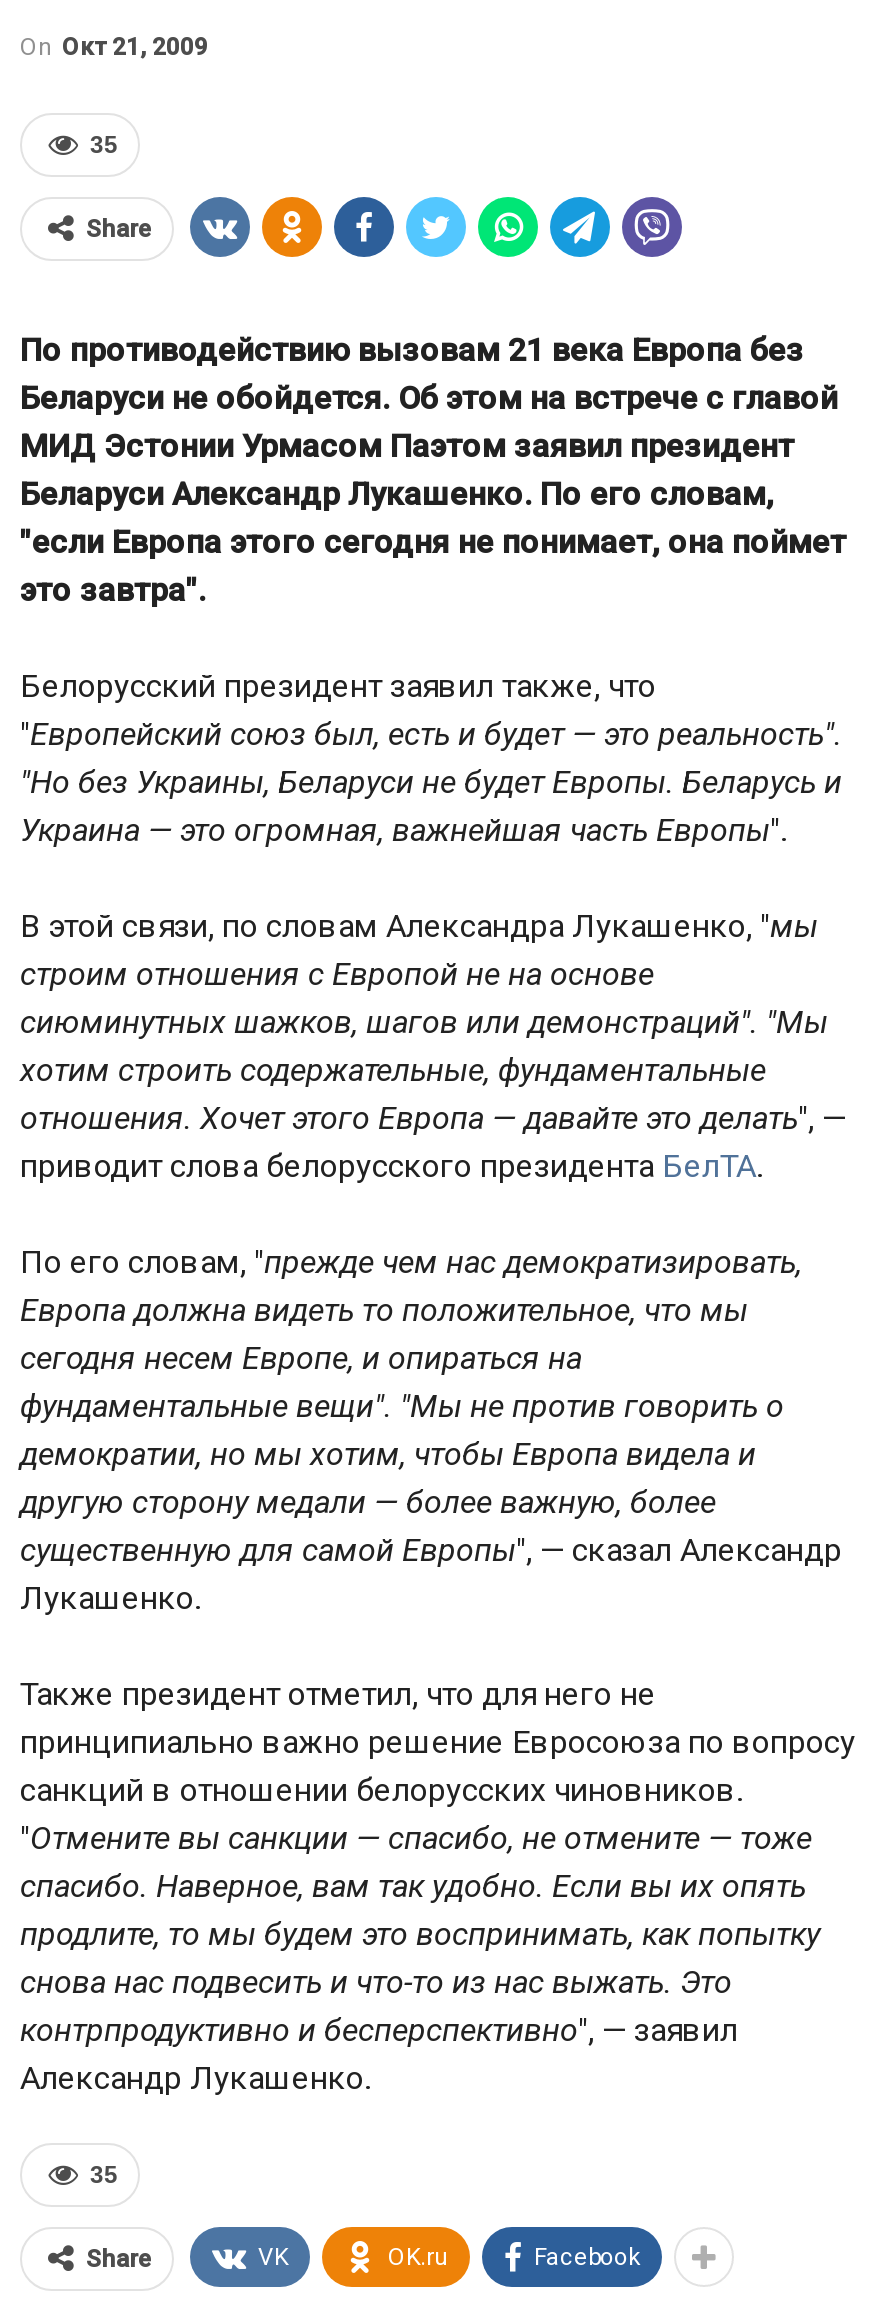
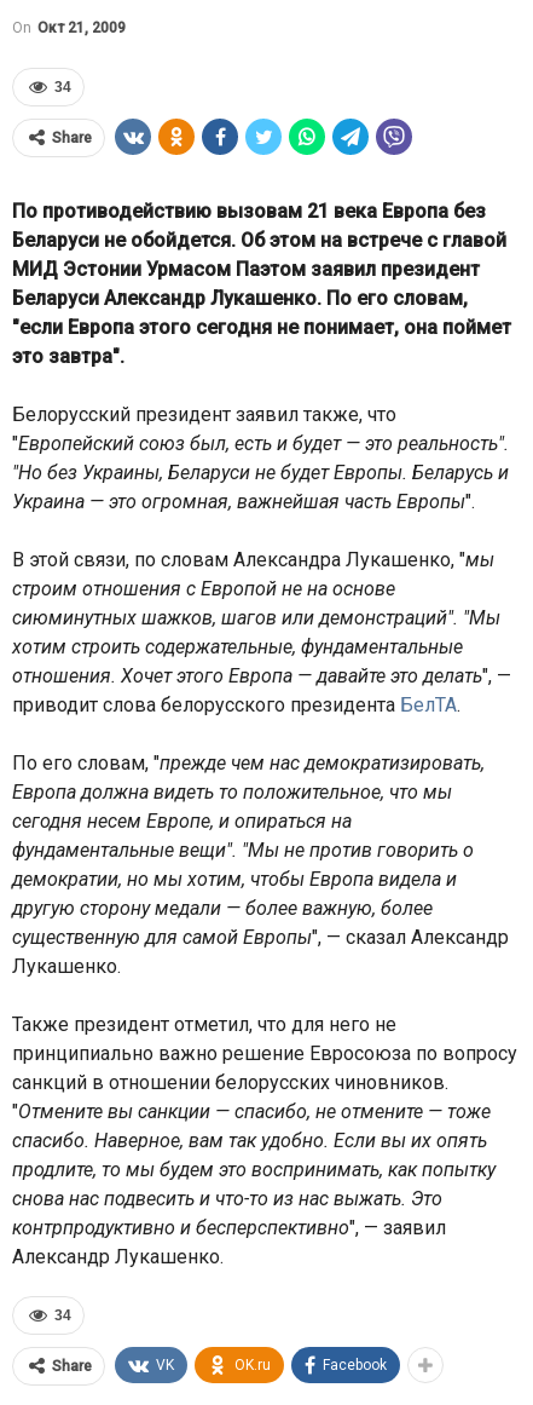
[90,131,118,159] 35 -> [54,79,71,96] 34
[90,2161,118,2189] 35 -> [54,1307,71,1324] 34

